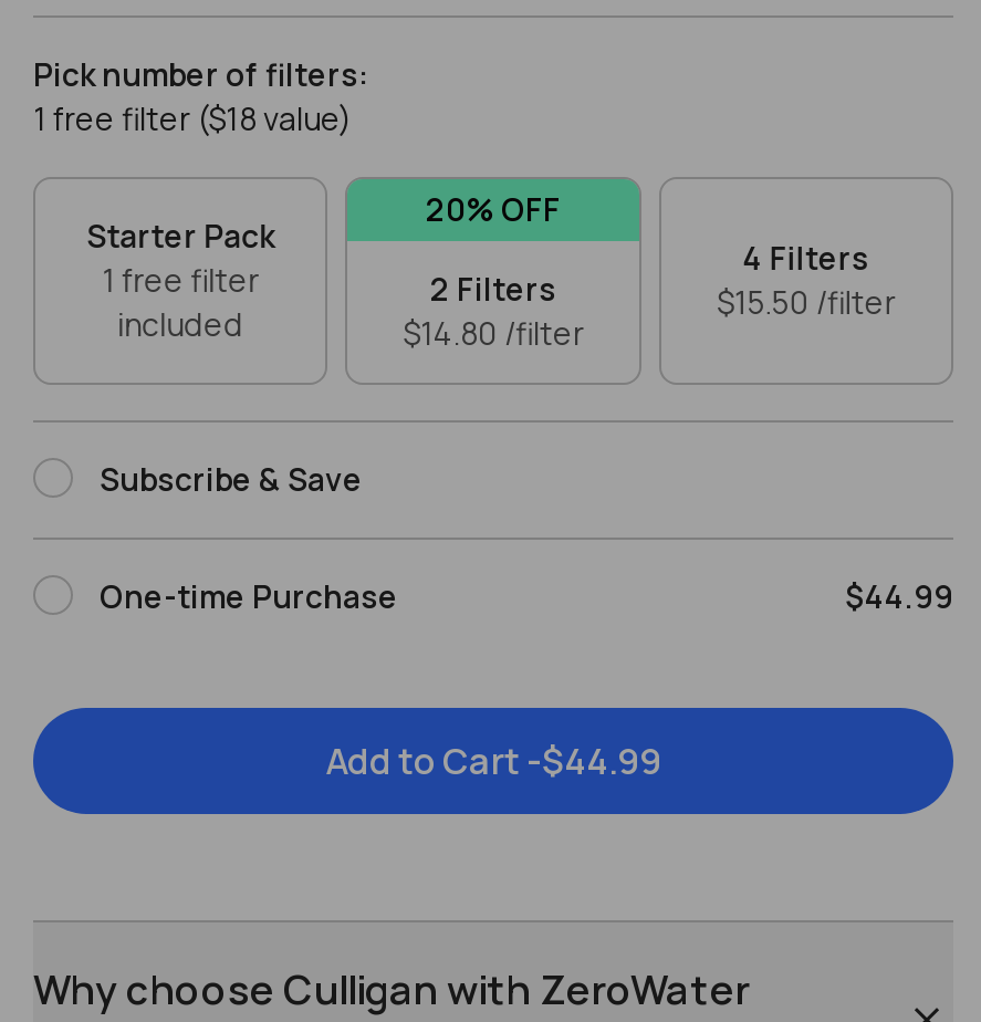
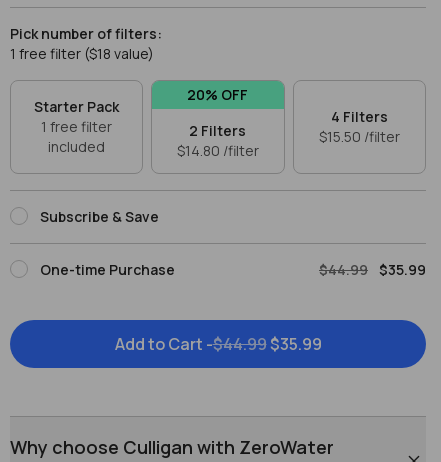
[845,575,953,617] $44.99 -> [319,260,426,279] $44.99 $35.99
[325,737,661,785] Add to Cart -$44.99 -> [114,333,321,355] Add to Cart -$44.99 $35.99

